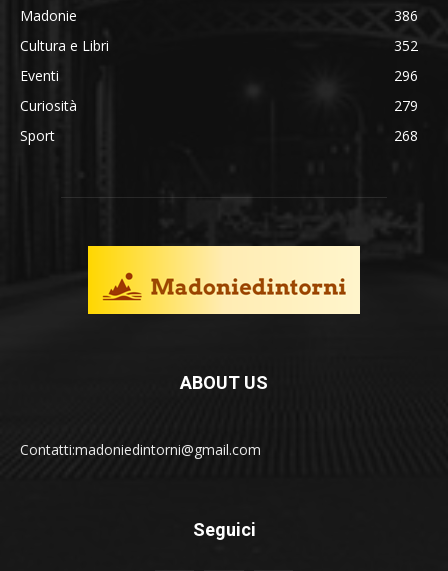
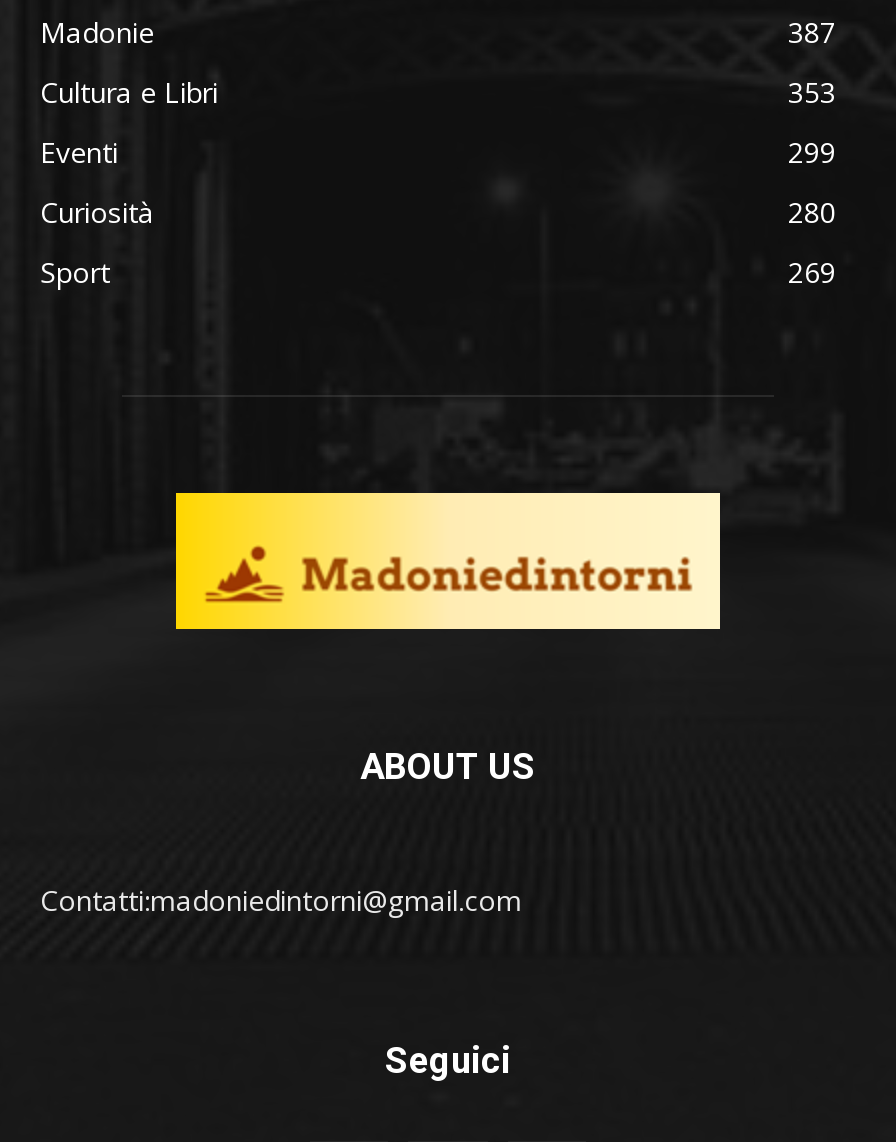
[394,6,418,25] 386 -> [788,13,836,51] 387
[394,36,418,55] 352 -> [788,73,836,111] 353
[394,66,418,85] 296 -> [788,133,836,171] 299
[394,96,418,115] 279 -> [788,193,836,231] 280
[394,126,418,145] 268 -> [788,253,836,291] 269

